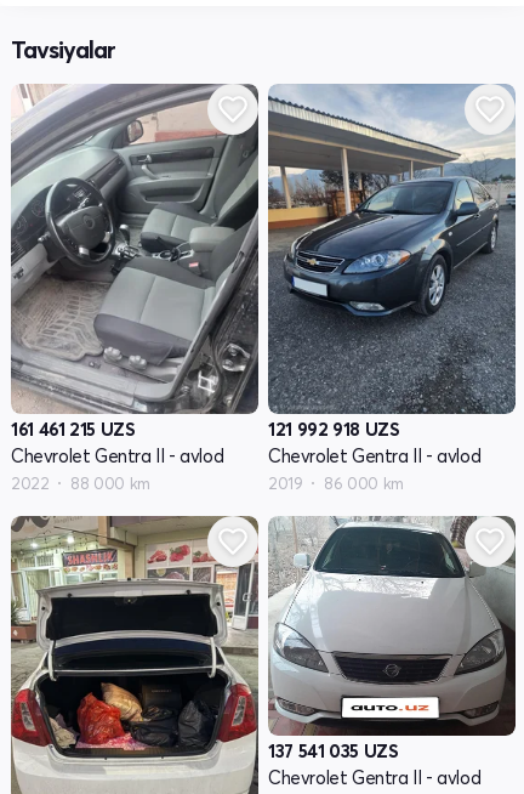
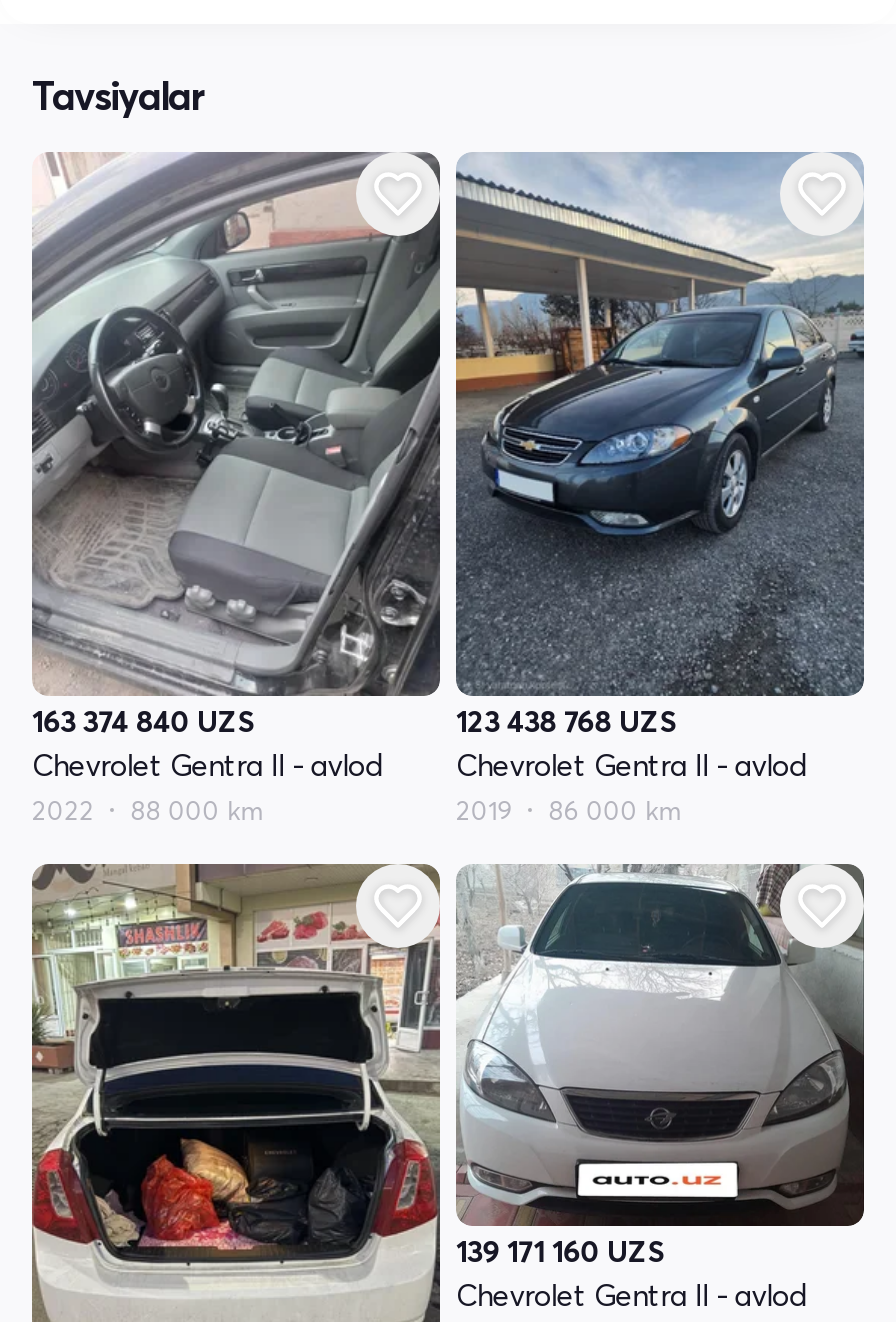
[11,417,135,440] 161 461 215 UZS -> [32,701,255,739] 163 374 840 UZS
[268,417,400,440] 121 992 918 UZS -> [456,701,677,739] 123 438 768 UZS
[268,740,398,763] 137 541 035 UZS -> [456,1233,665,1271] 139 171 160 UZS

